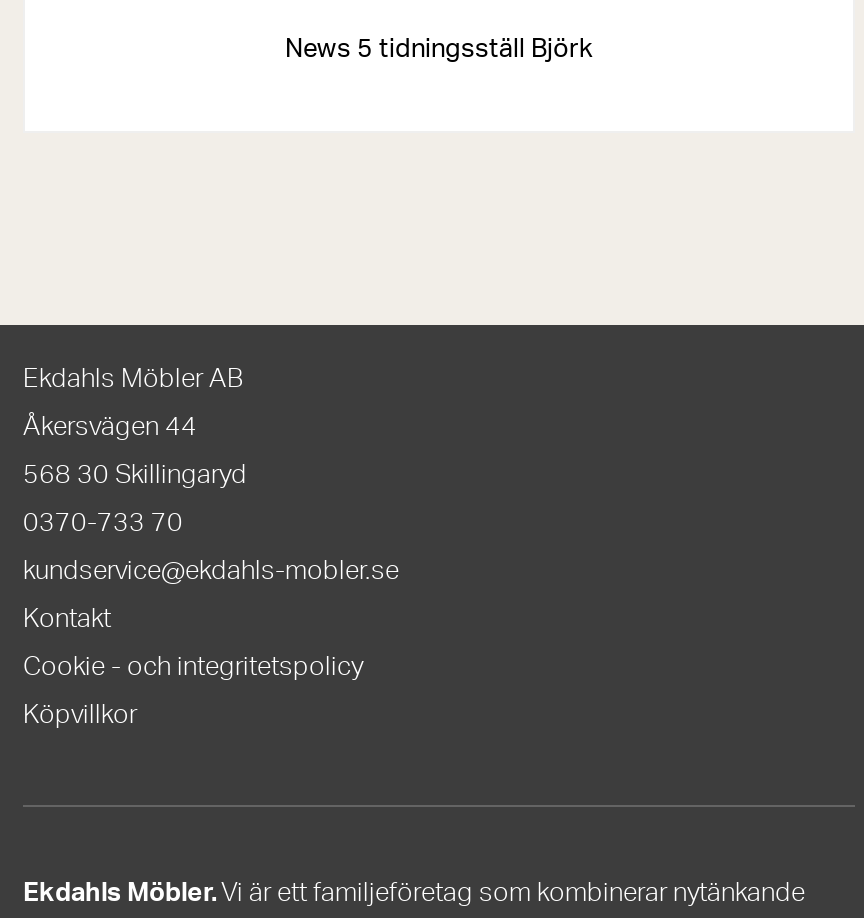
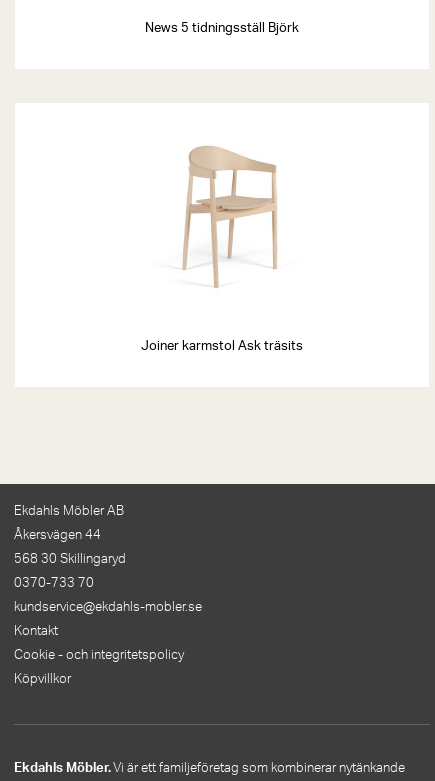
none -> [141,340,303,353] Joiner karmstol Ask träsits
none -> [182,146,278,289] [image]

